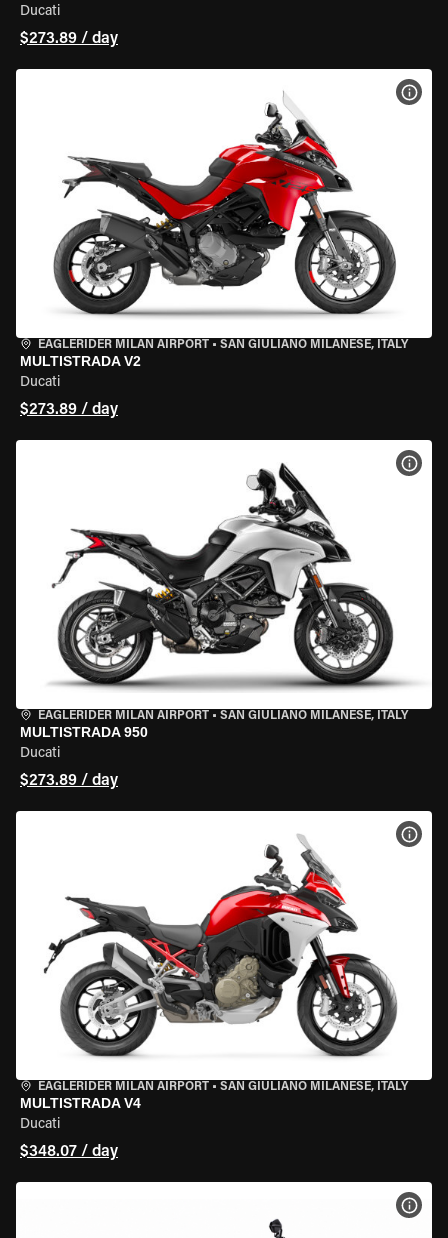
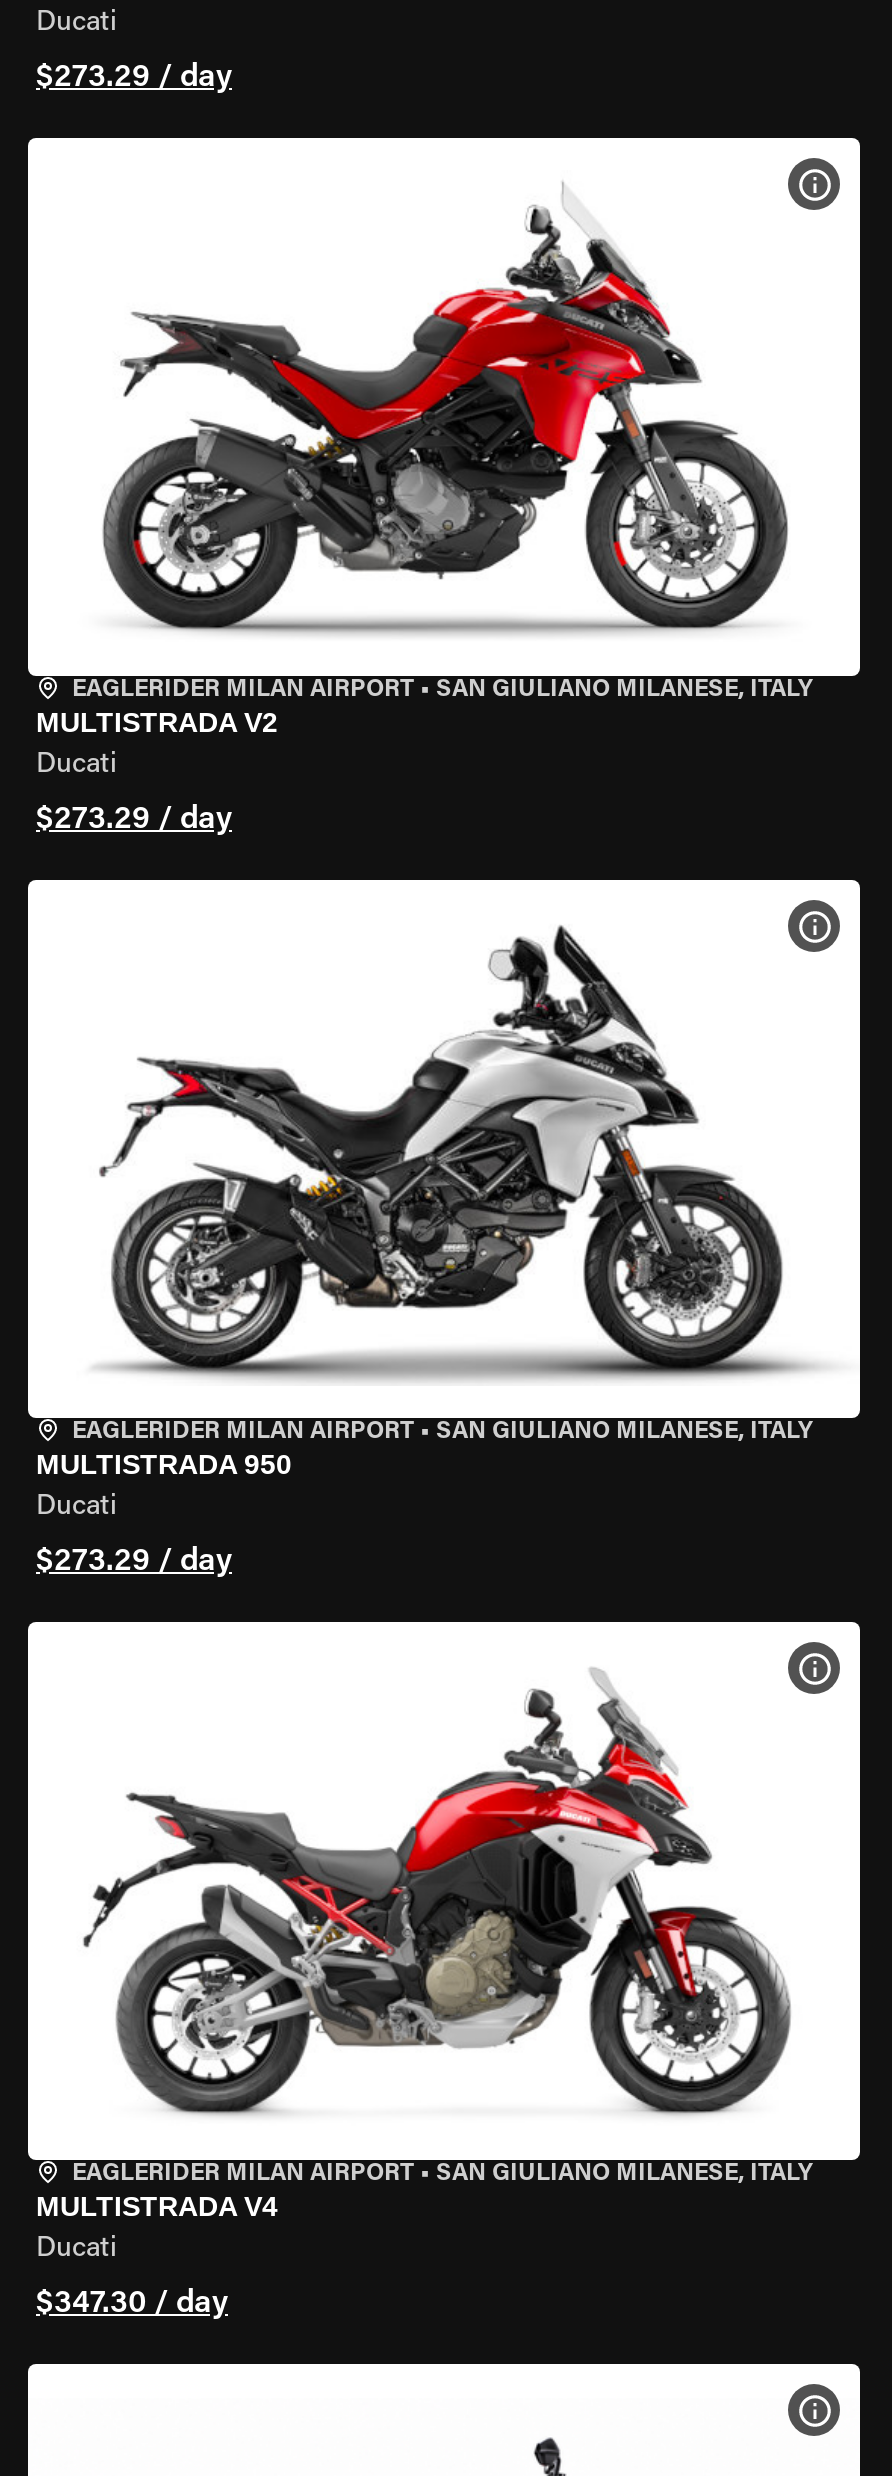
[20,31,118,47] $273.89 / day -> [36,62,232,94] $273.29 / day
[20,402,118,418] $273.89 / day -> [36,804,232,836] $273.29 / day
[20,773,118,789] $273.89 / day -> [36,1546,232,1578] $273.29 / day
[20,1144,118,1160] $348.07 / day -> [36,2288,228,2320] $347.30 / day

